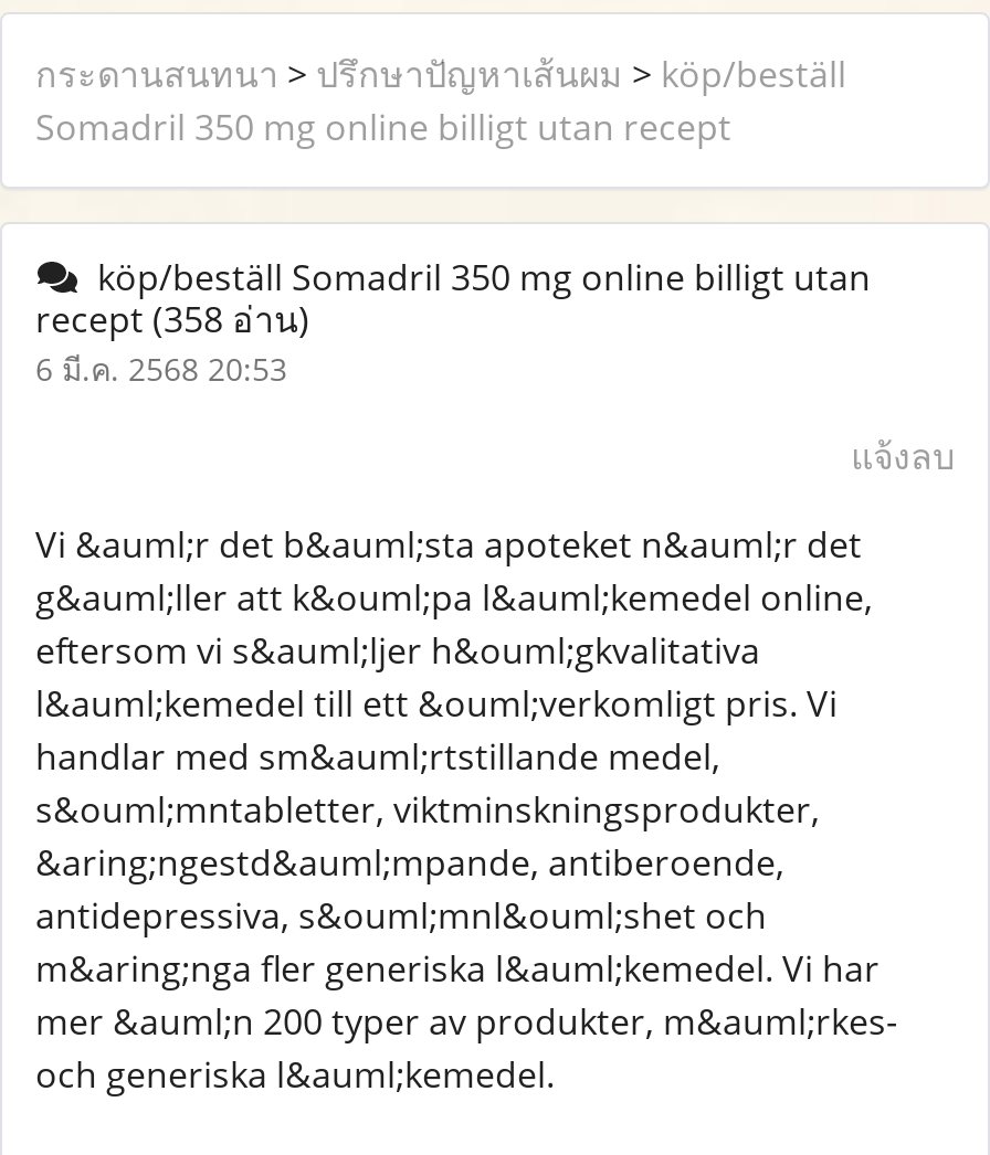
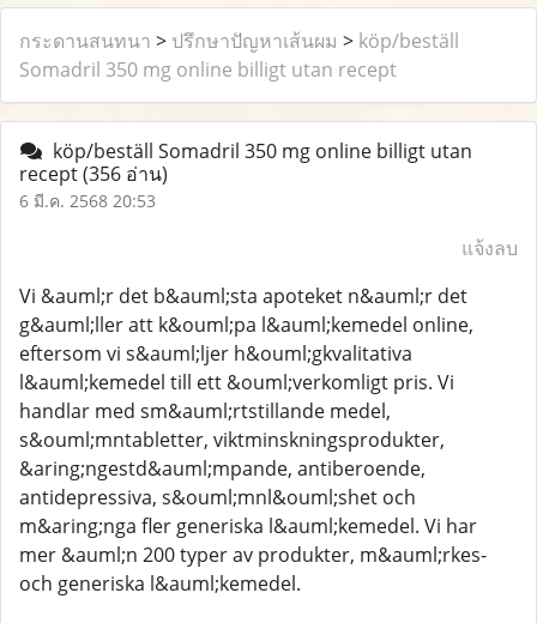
[35,295,309,343] recept (358 อ่าน) -> [19,161,168,187] recept (356 อ่าน)

